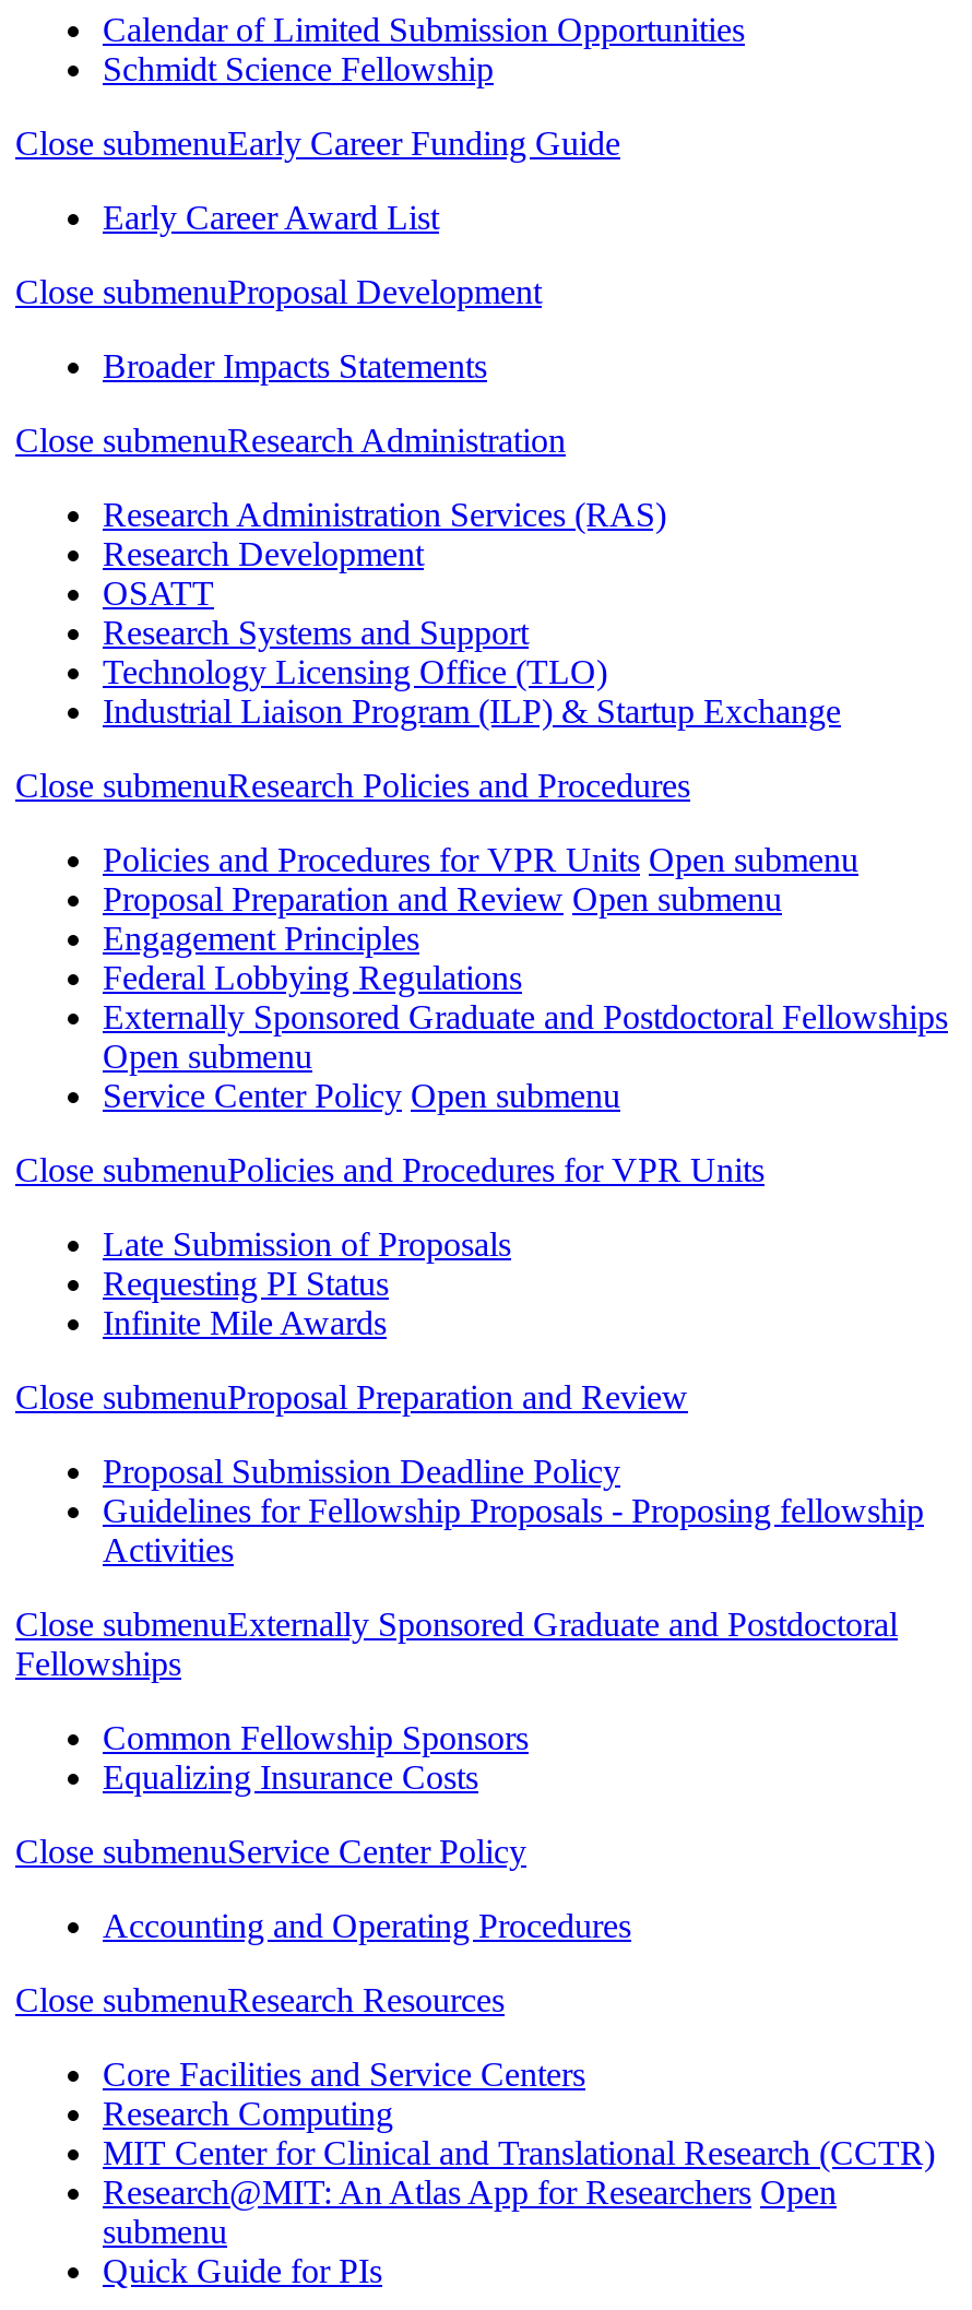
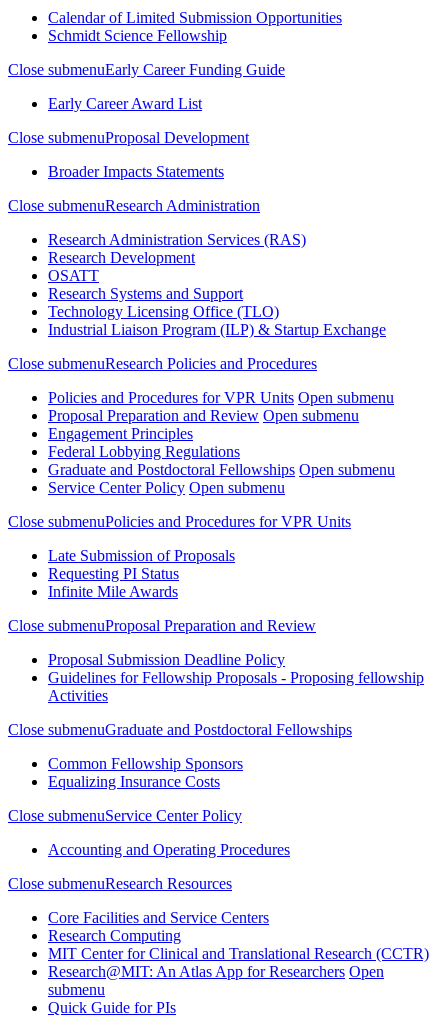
[103,998,948,1075] Externally Sponsored Graduate and Postdoctoral Fellowships | Open submenu -> [48,461,395,478] Graduate and Postdoctoral Fellowships Open submenu
[15,1606,898,1682] Close submenuExternally Sponsored Graduate and Postdoctoral | Fellowships -> [8,721,352,738] Close submenuGraduate and Postdoctoral Fellowships

